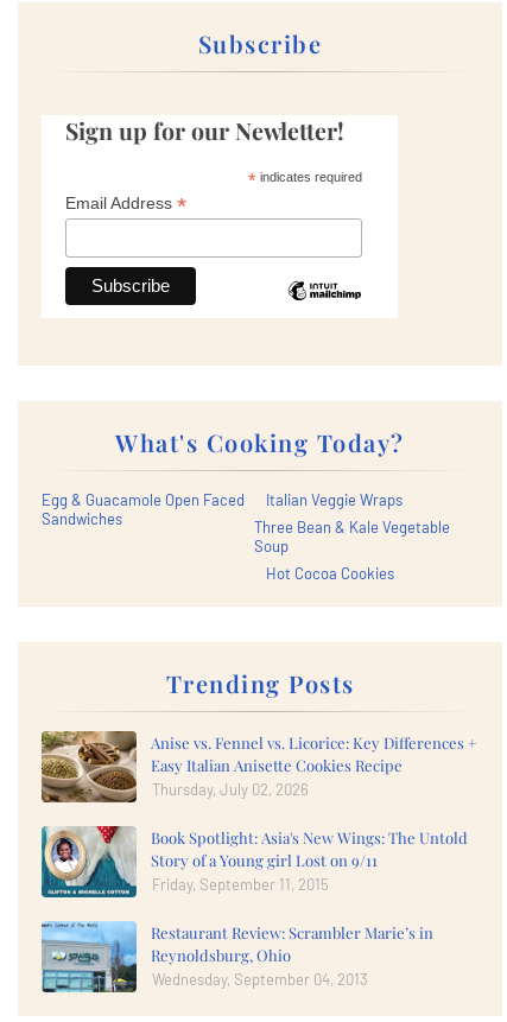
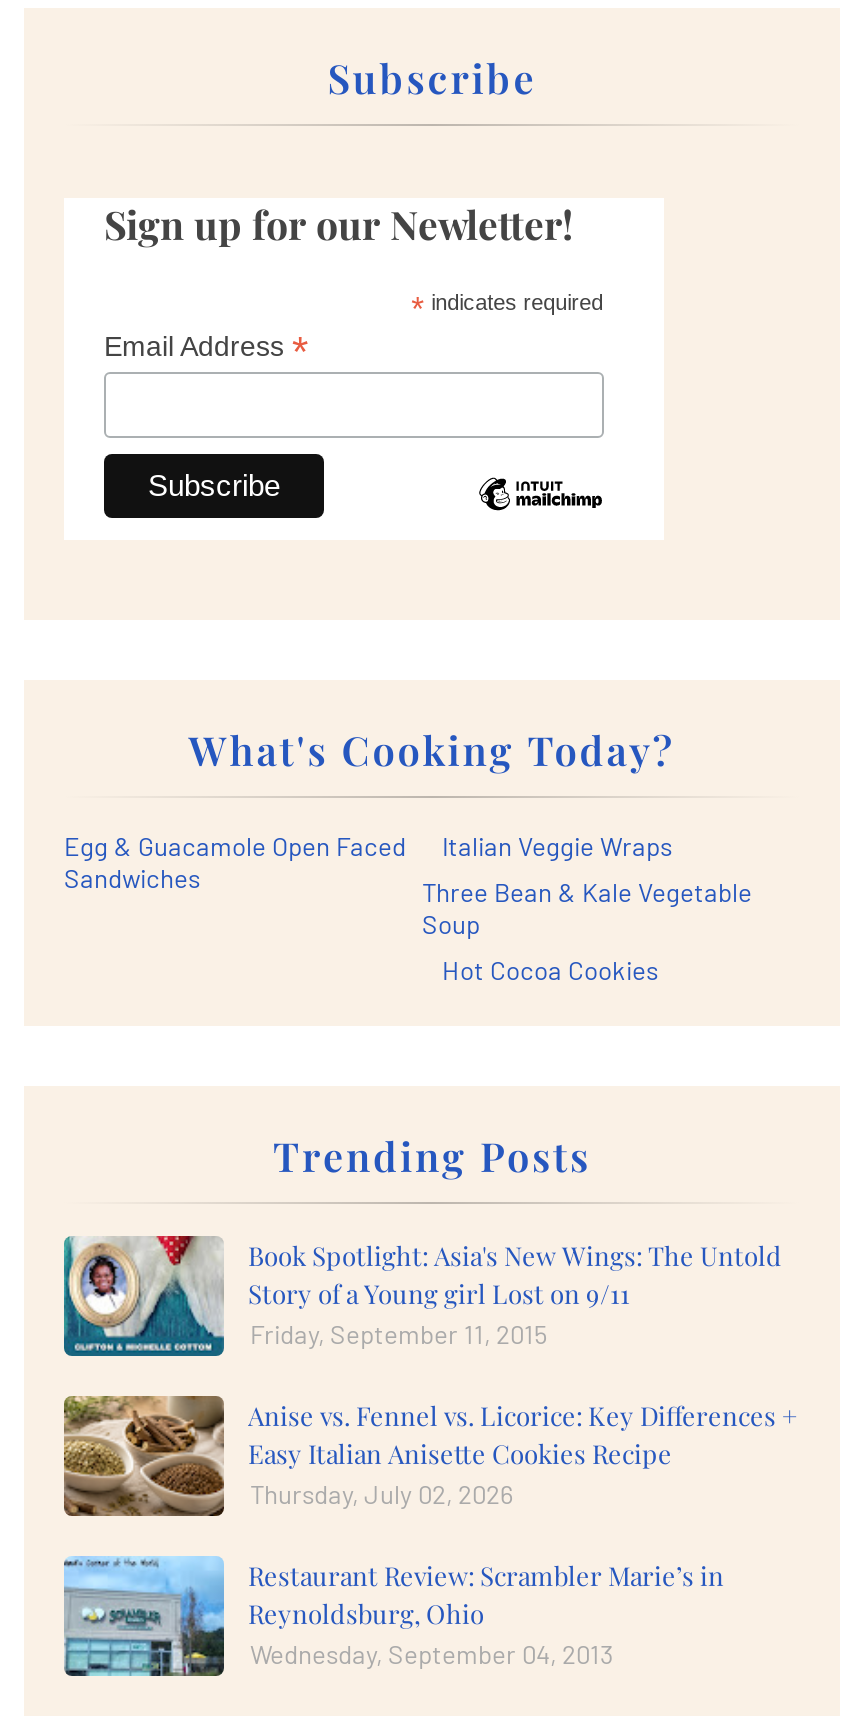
moved [39,729,477,805] -> [60,1392,798,1520]: [image] | Anise vs. Fennel vs. Licorice: Key Differences + | Easy Italian Anisette Cookies Recipe | Thursday, July 02, 2026
moved [40,826,468,897] -> [62,1236,782,1358]: [image] | Book Spotlight: Asia's New Wings: The Untold | Story of a Young girl Lost on 9/11 | Friday, September 11, 2015

